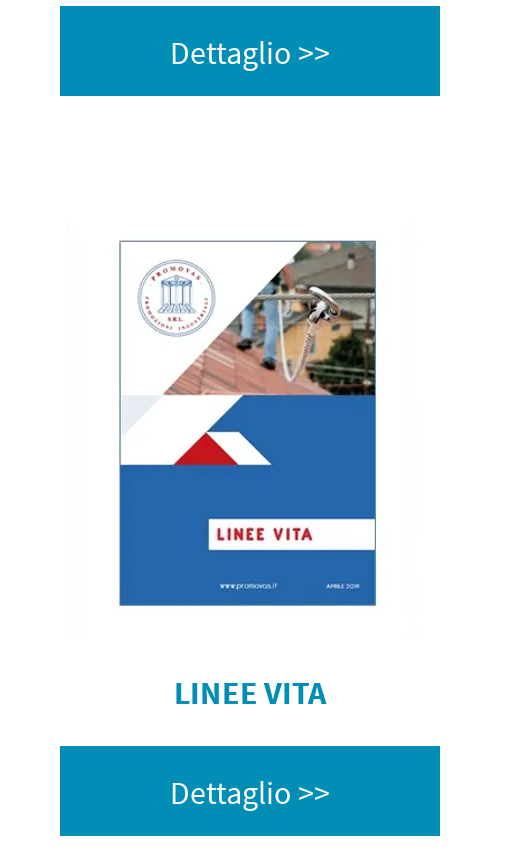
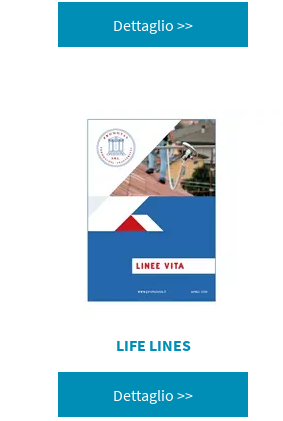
[174,672,326,712] LINEE VITA -> [115,335,190,355] LIFE LINES

